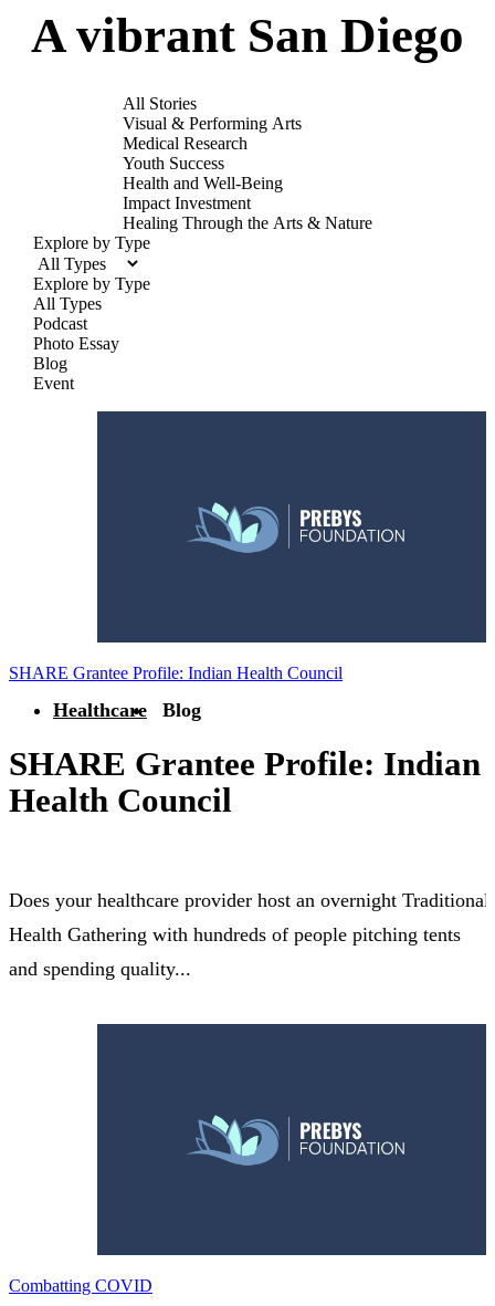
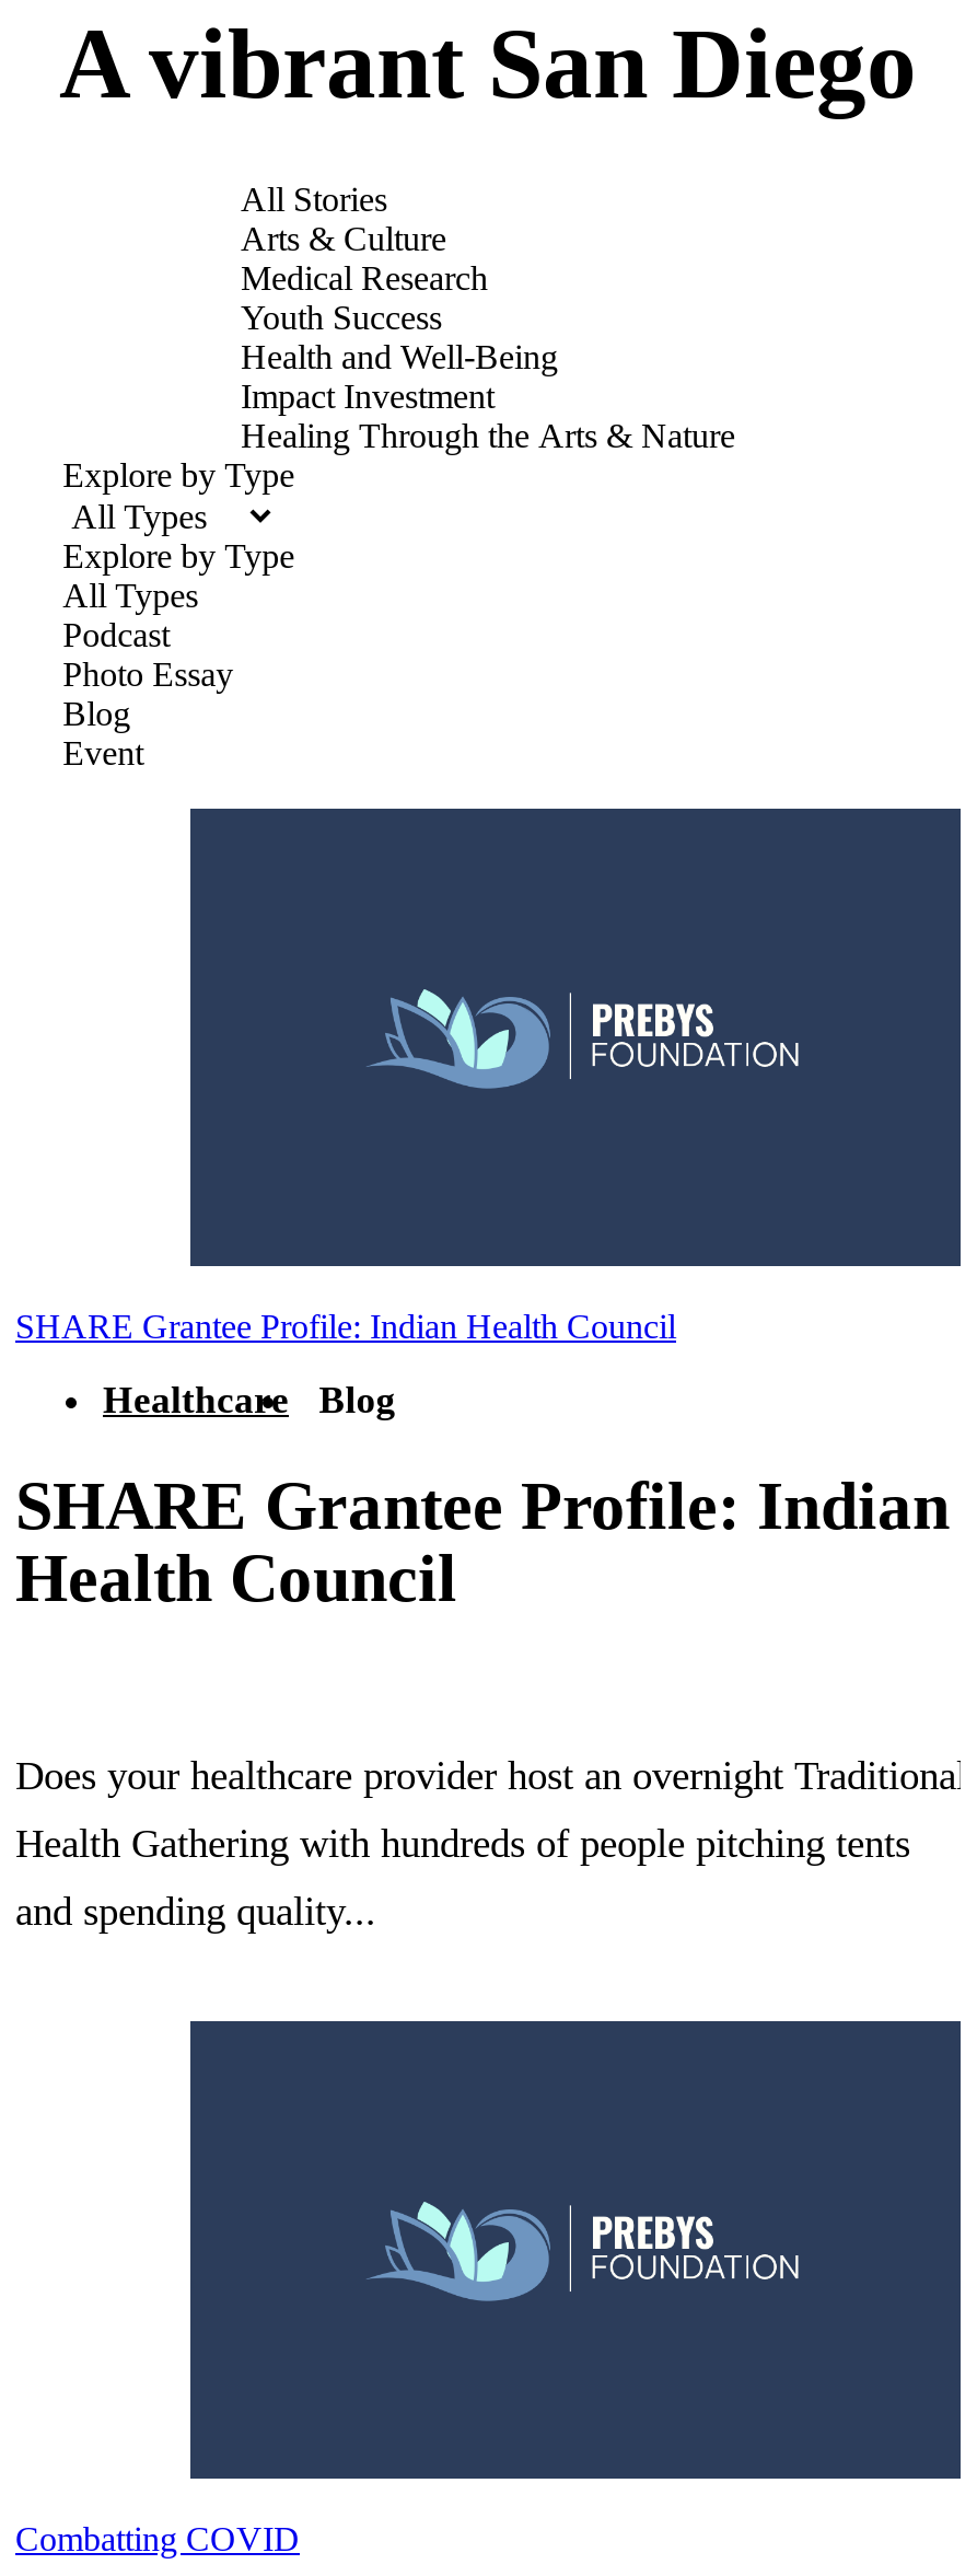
[123,114,302,133] Visual & Performing Arts -> [241,221,446,258] Arts & Culture

